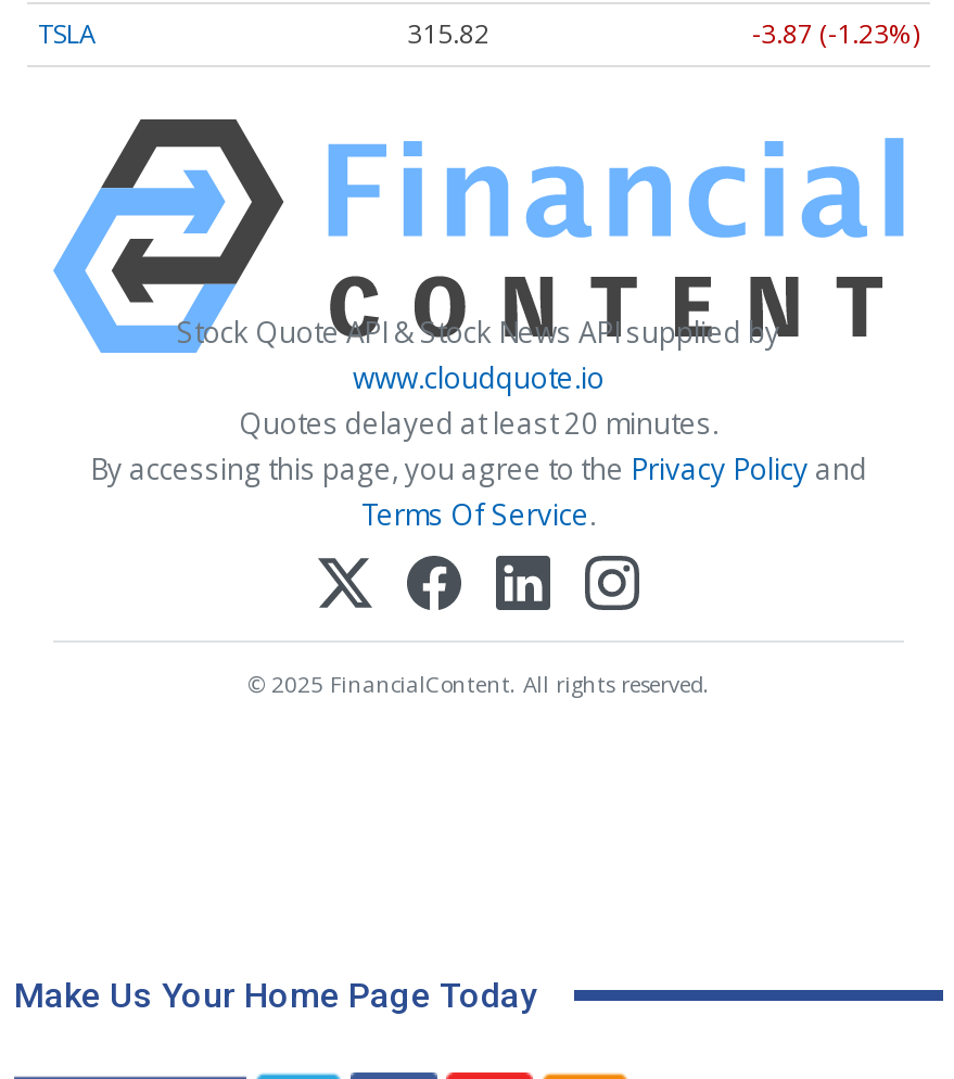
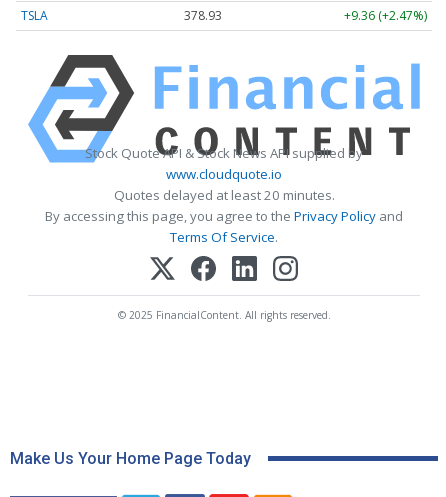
[407,14,489,51] 315.82 -> [184,6,222,23] 378.93
[752,14,919,51] -3.87 (-1.23%) -> [344,6,427,23] +9.36 (+2.47%)

